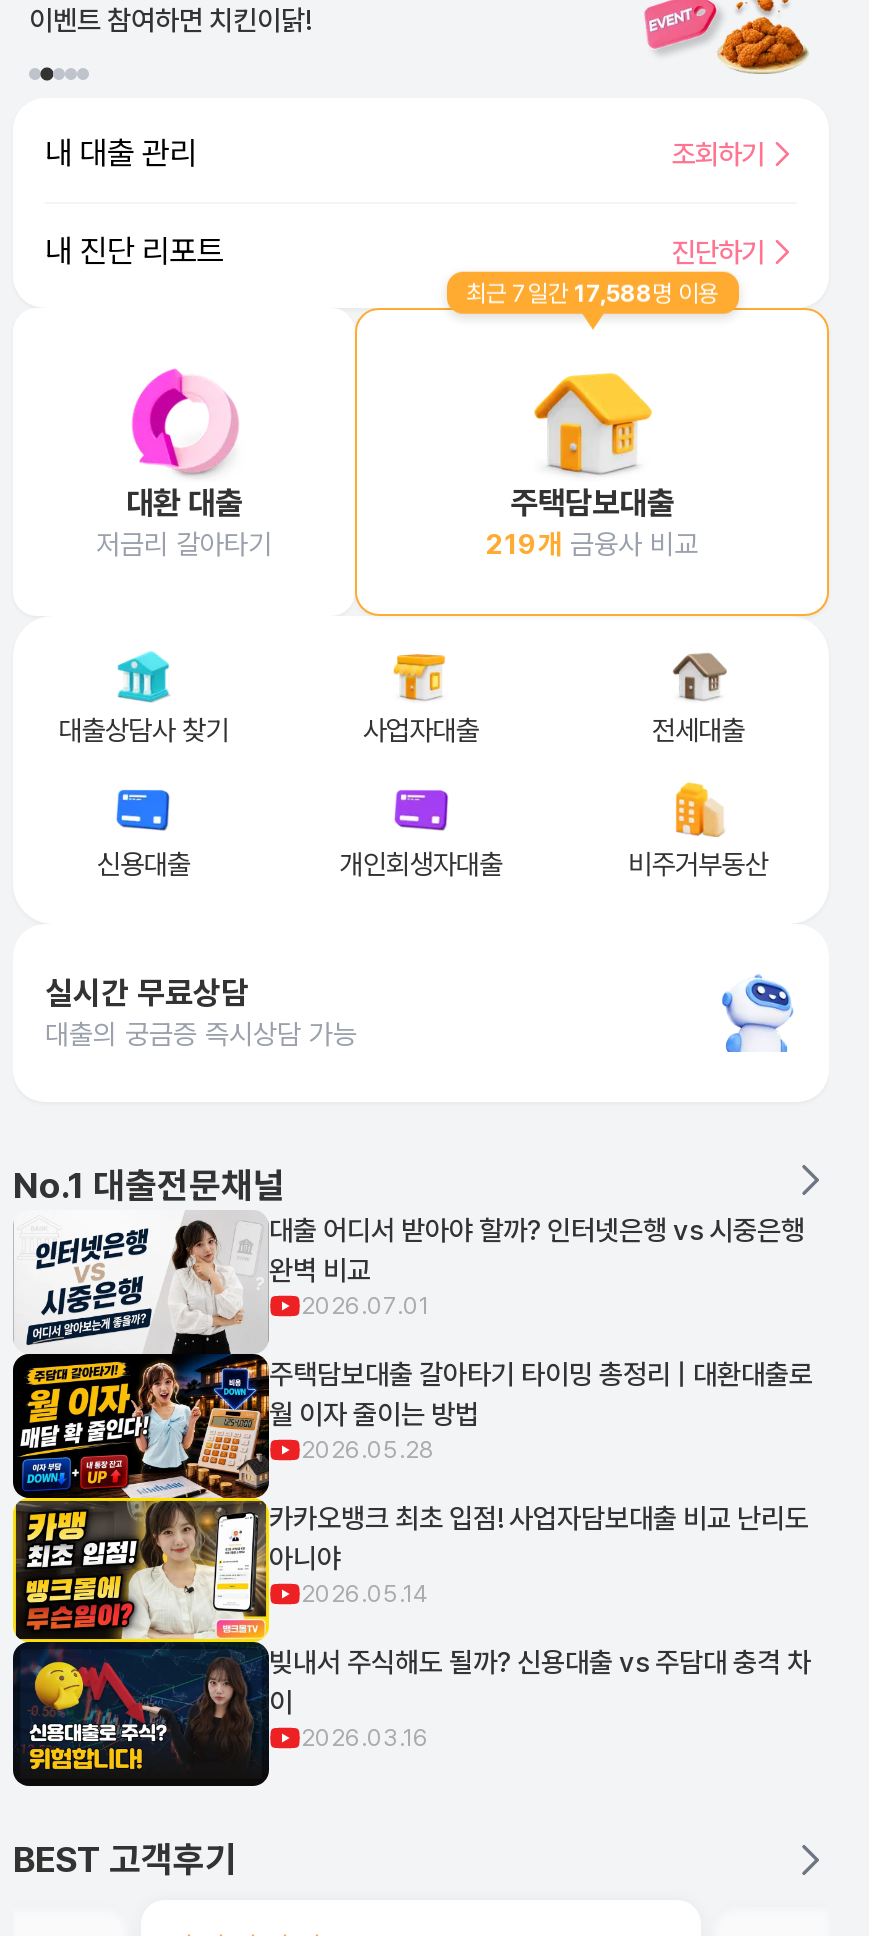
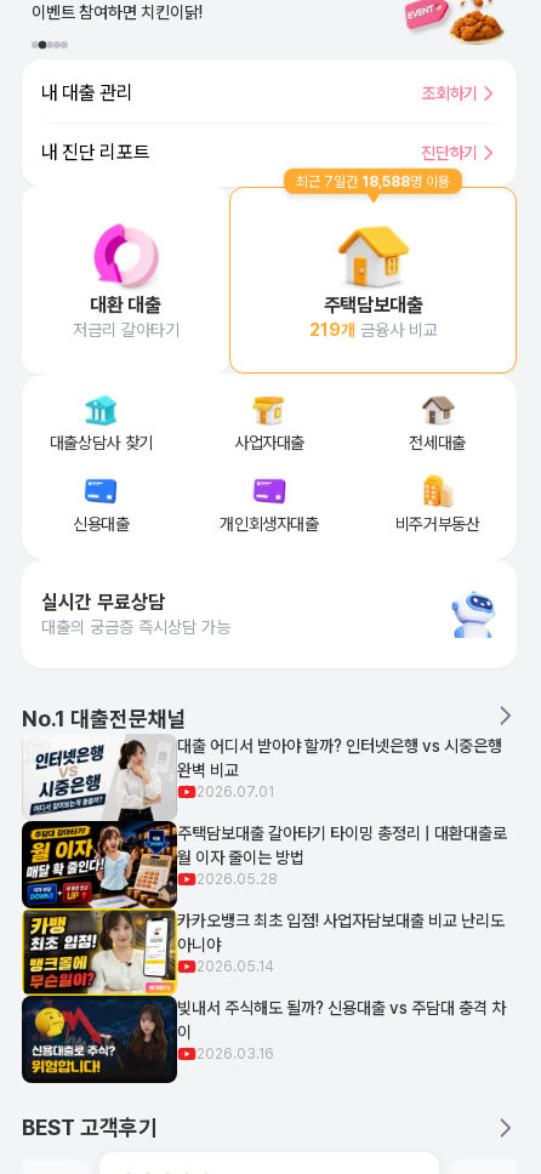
[466,286,718,314] 최근 7일간 17,588명 이용 -> [296,171,450,188] 최근 7일간 18,588명 이용

